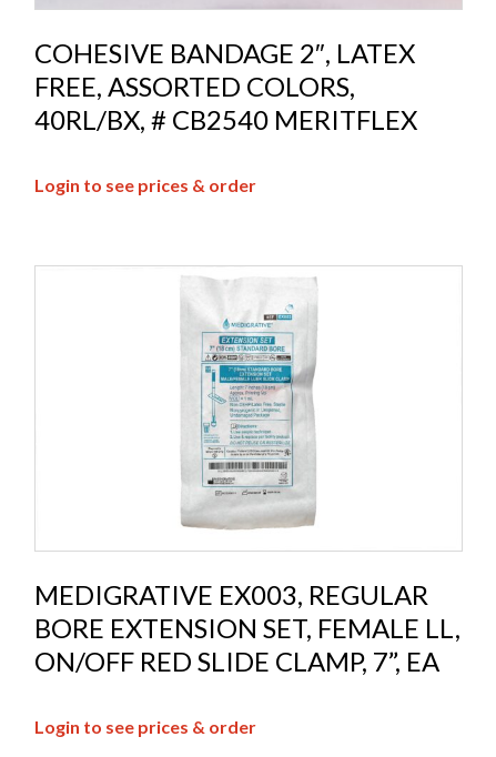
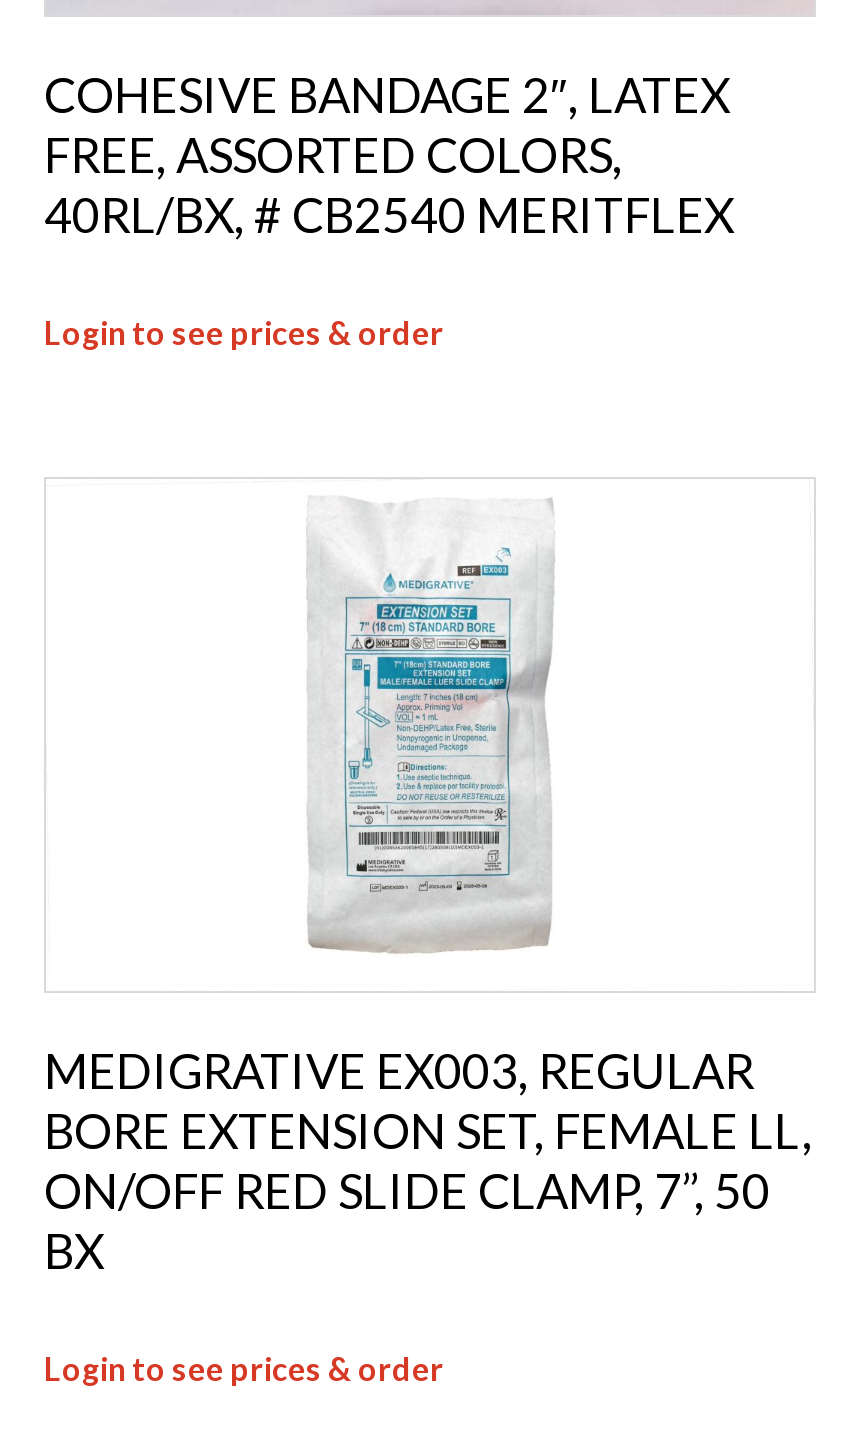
[34,645,439,677] ON/OFF RED SLIDE CLAMP, 7”, EA -> [44,1161,770,1279] ON/OFF RED SLIDE CLAMP, 7”, 50 | BX

